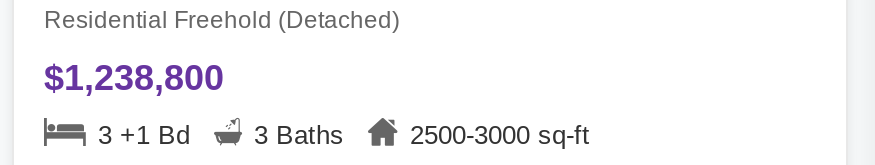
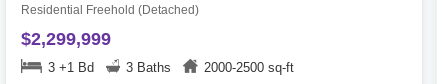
[44,58,224,98] $1,238,800 -> [21,29,111,49] $2,299,999
[410,120,590,150] 2500-3000 sq-ft -> [204,60,294,75] 2000-2500 sq-ft

